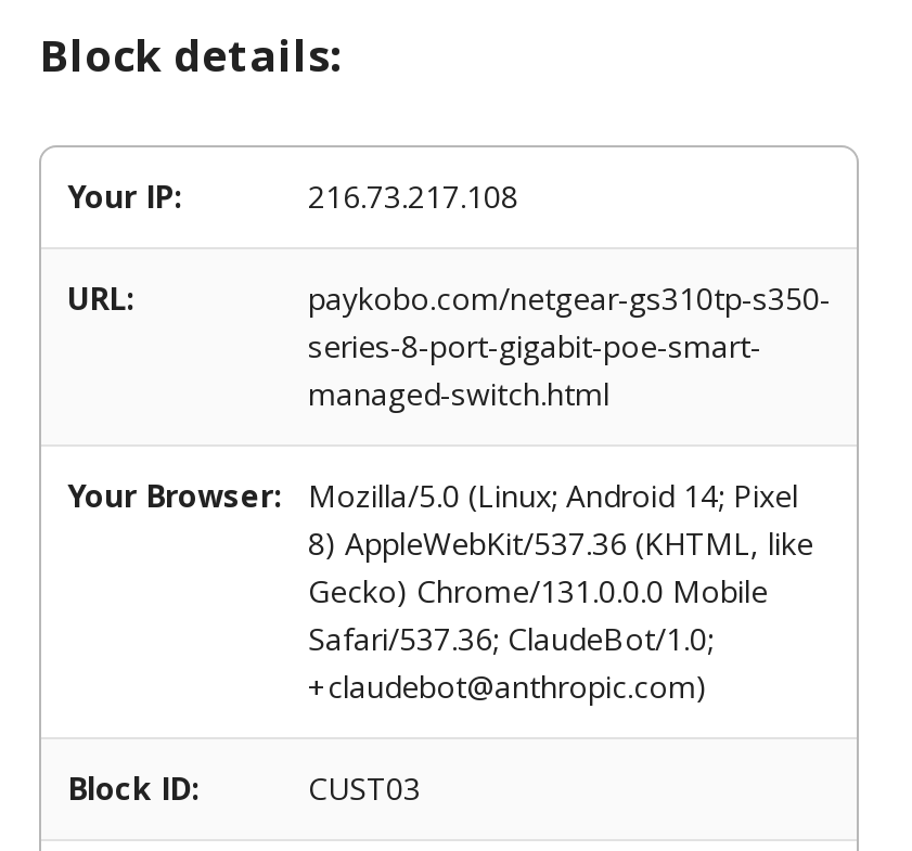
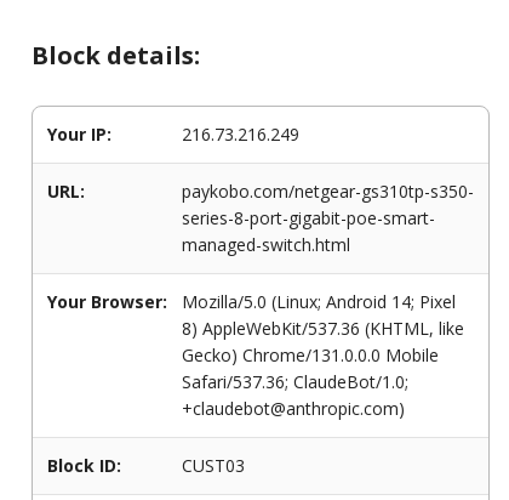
[308,176,518,217] 216.73.217.108 -> [182,123,299,146] 216.73.216.249

